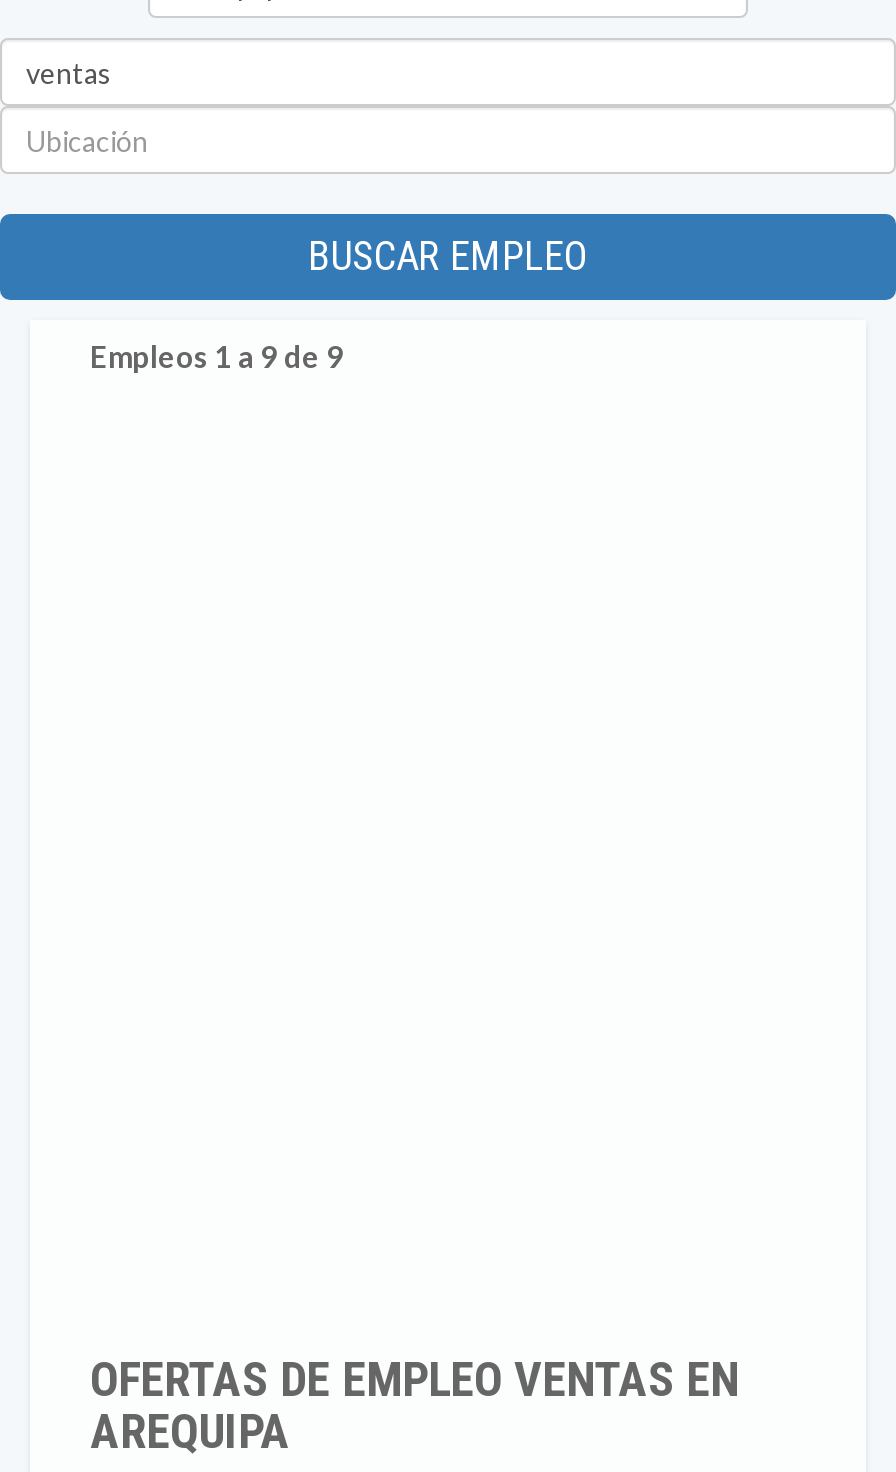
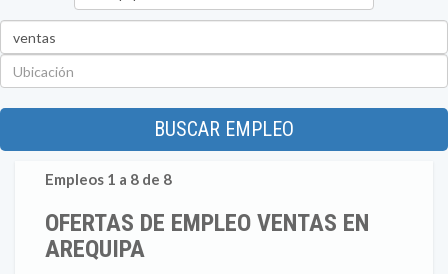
[90,338,344,374] Empleos 1 a 9 de 9 -> [45,170,172,188] Empleos 1 a 8 de 8

